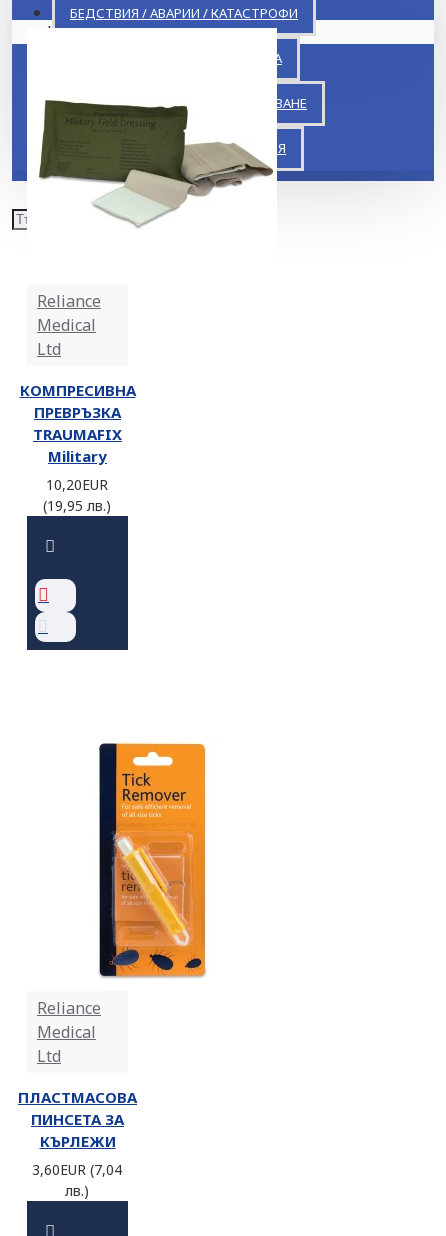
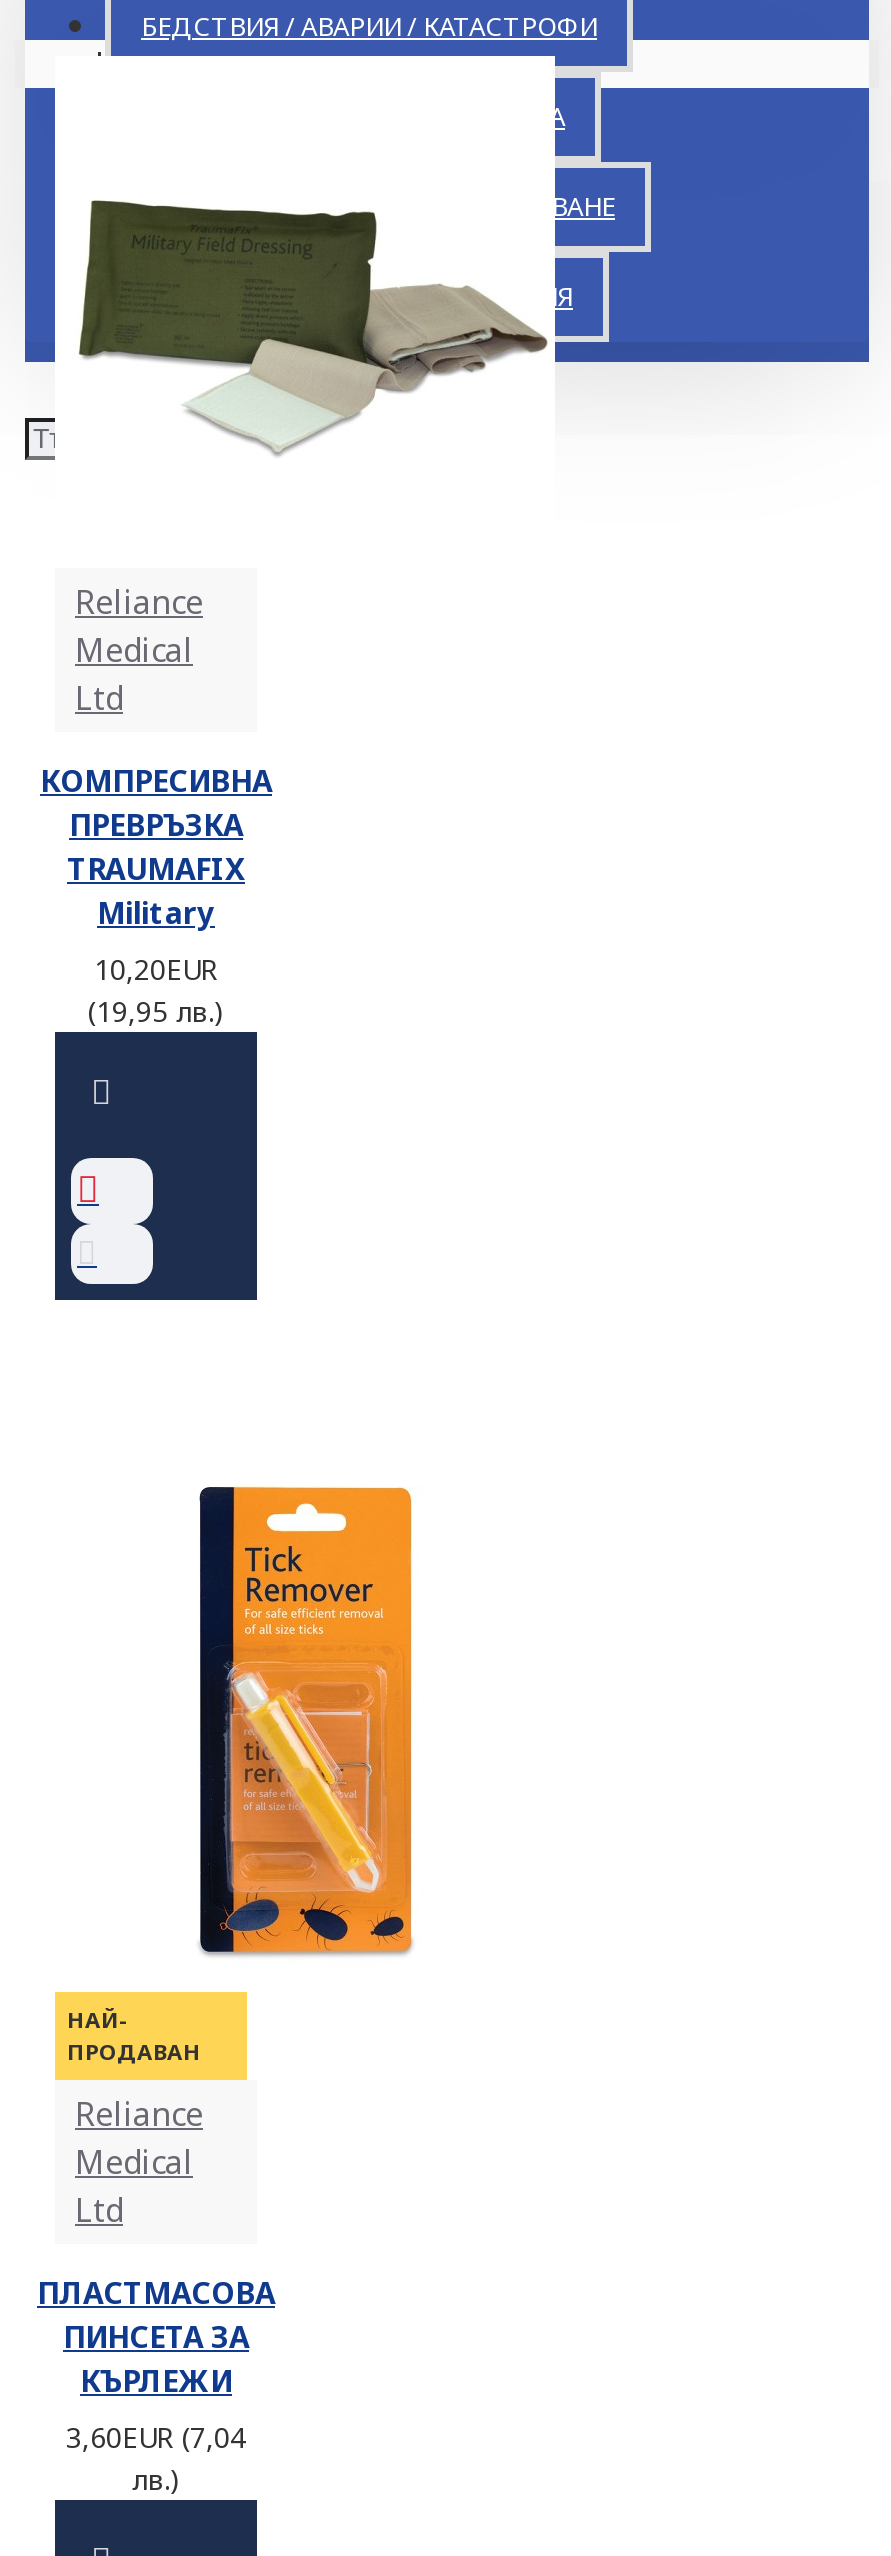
none -> [67,1990,249,2082] [image] | НАЙ- | ПРОДАВАН

